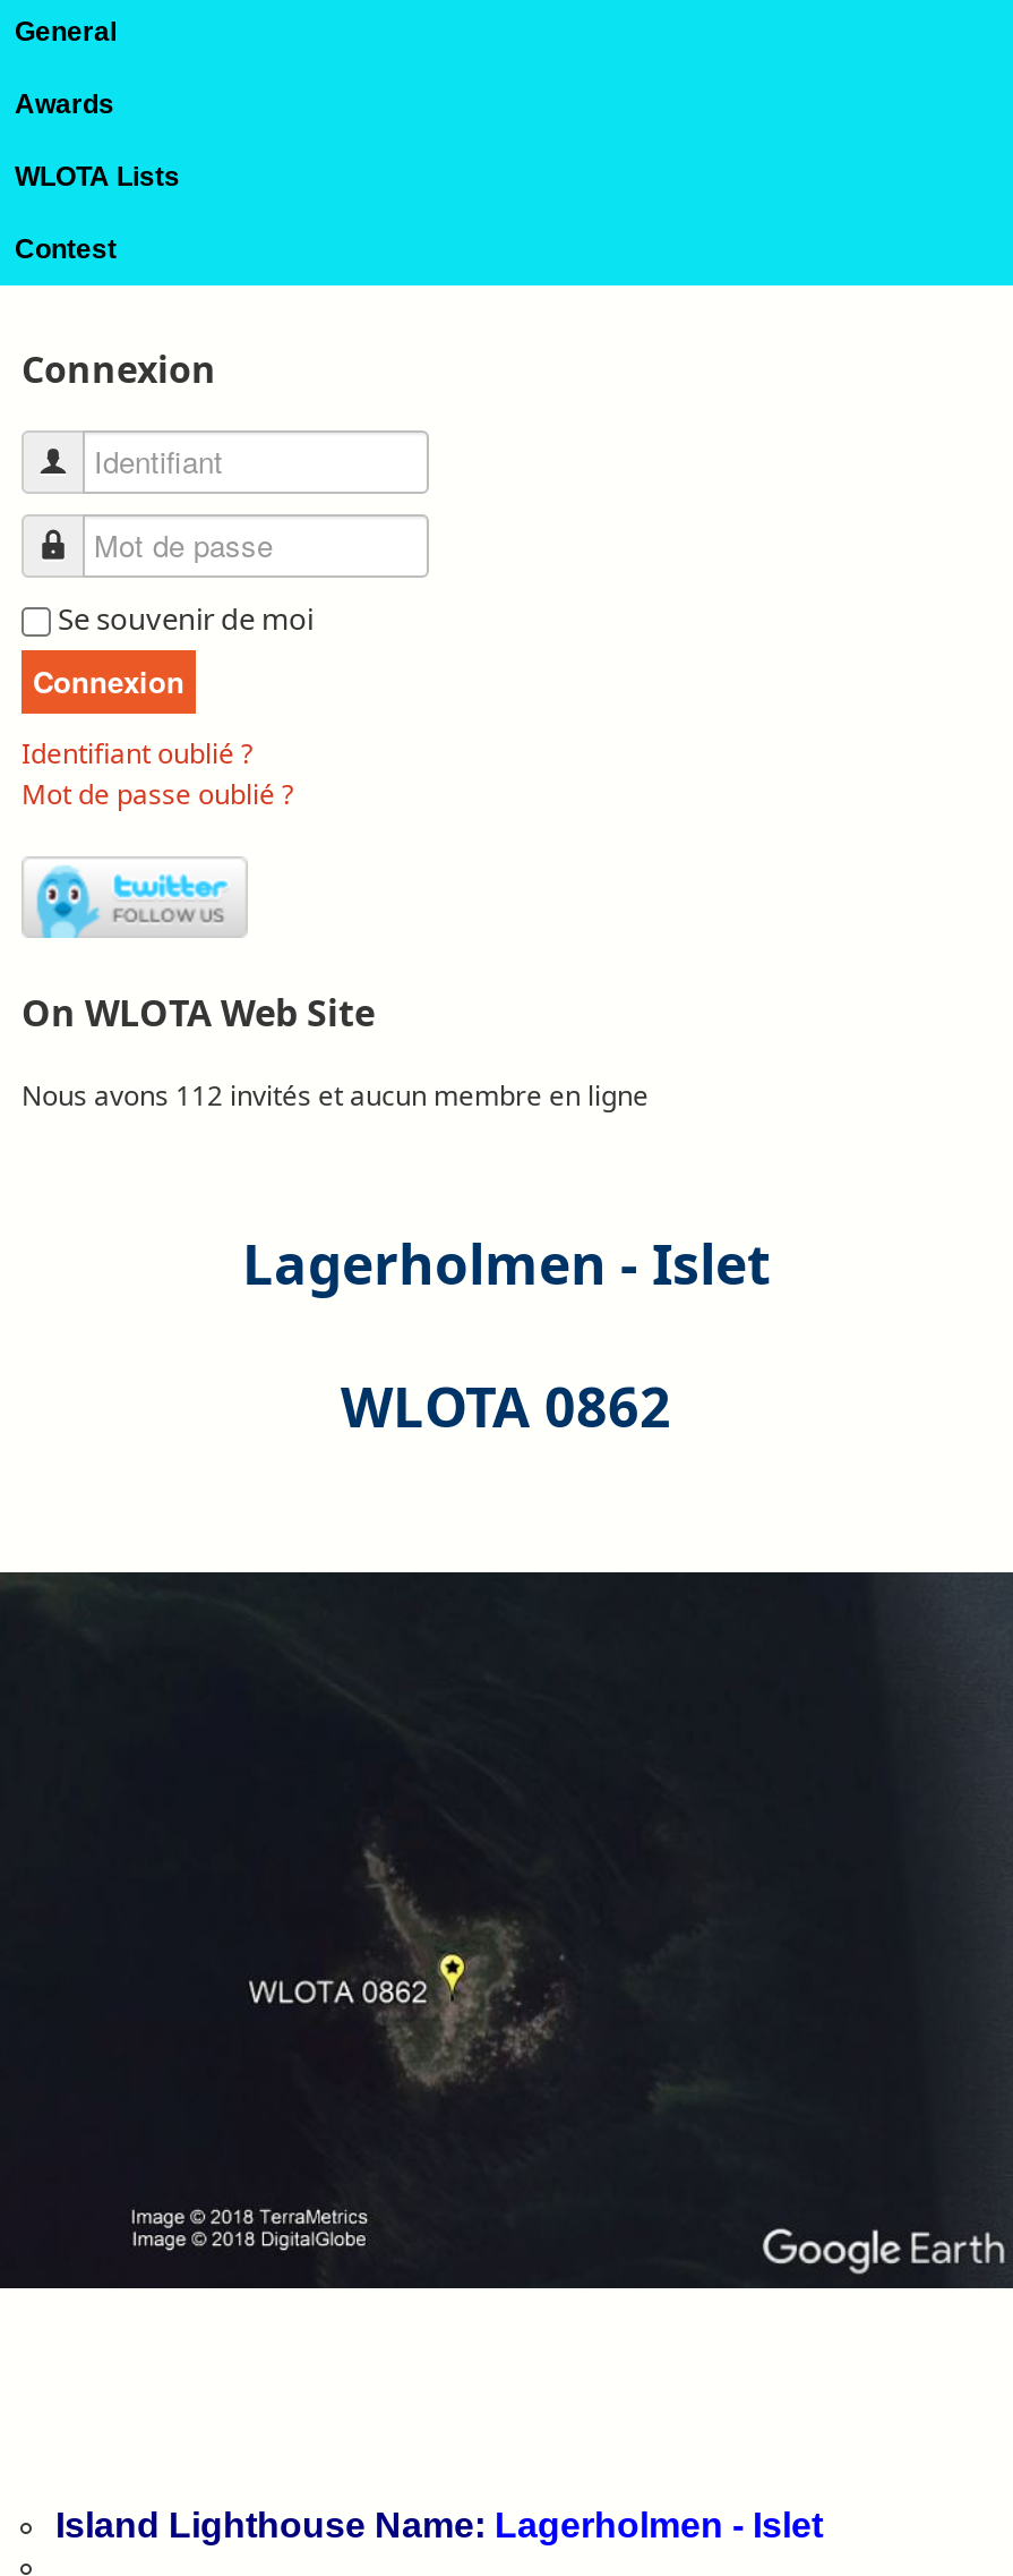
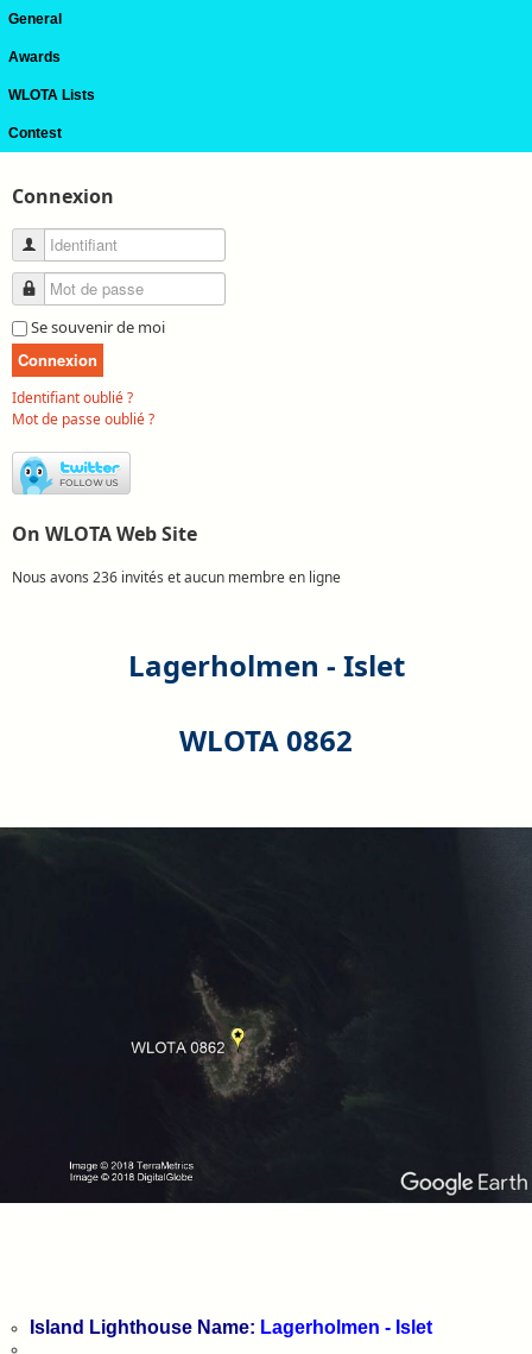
[22,1077,649,1115] Nous avons 112 invités et aucun membre en ligne -> [12,567,341,587] Nous avons 236 invités et aucun membre en ligne

